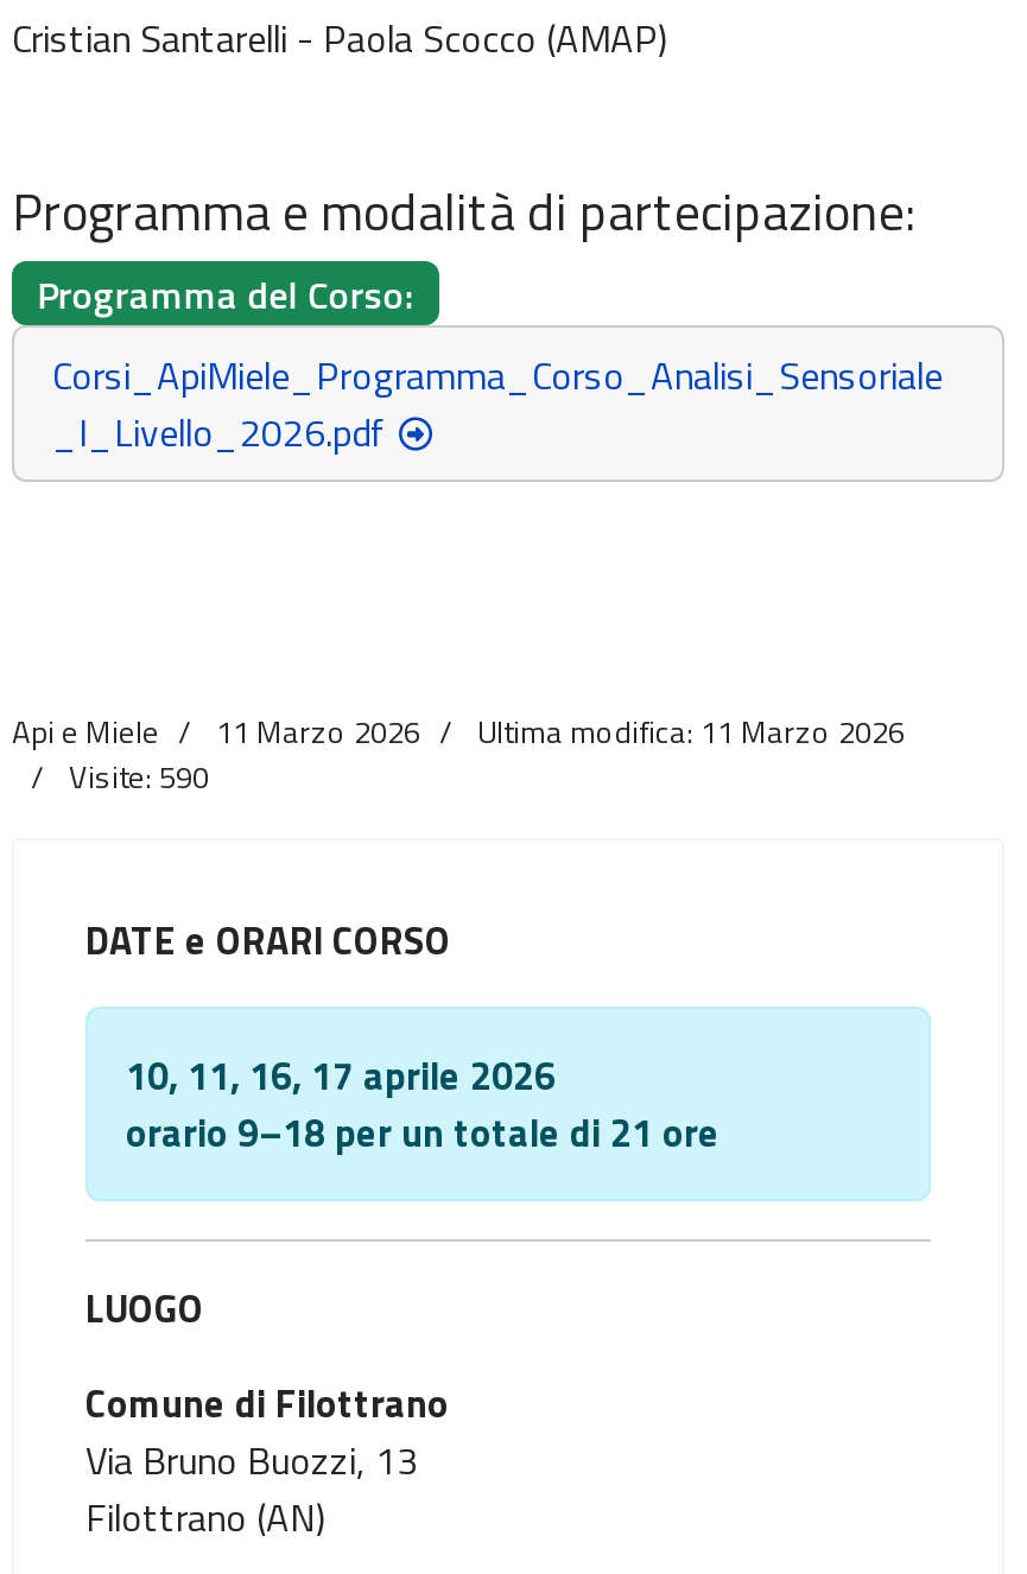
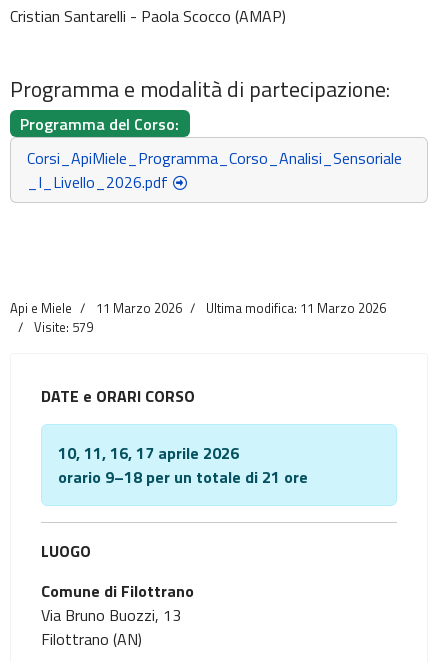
[69,753,209,801] Visite: 590 -> [34,317,93,337] Visite: 579

